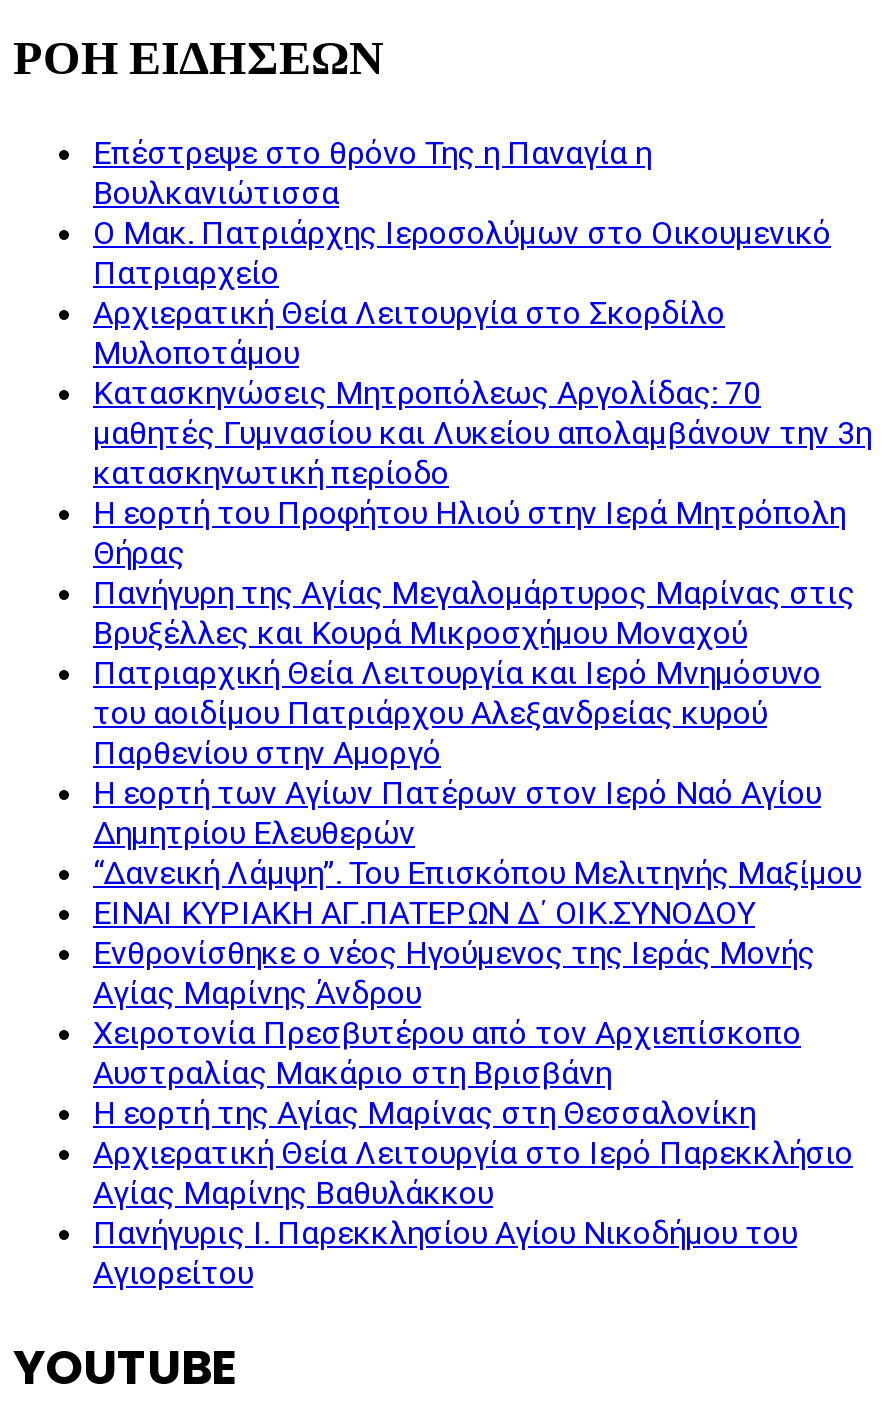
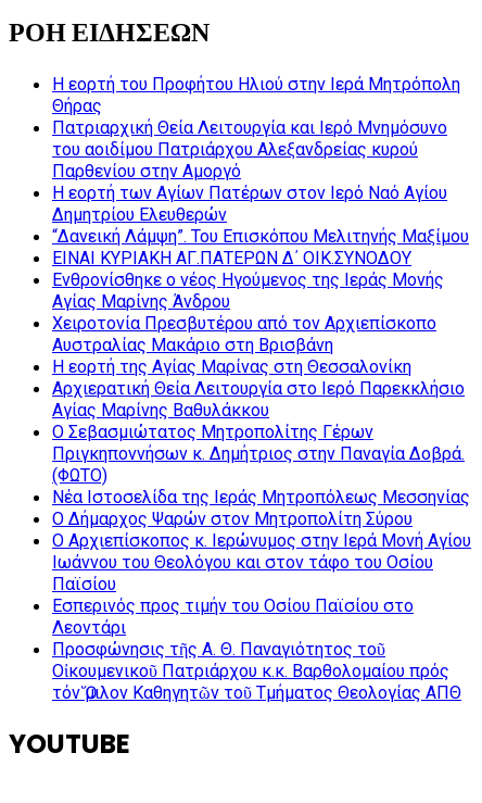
[93,134,871,492] Επέστρεψε στο θρόνο Της η Παναγία η | Βουλκανιώτισσα | Ο Μακ. Πατριάρχης Ιεροσολύμων στο Οικουμενικό | Πατριαρχείο | Αρχιερατική Θεία Λειτουργία στο Σκορδίλο | Μυλοποτάμου | Κατασκηνώσεις Μητροπόλεως Αργολίδας: 70 | μαθητές Γυμνασίου και Λυκείου απολαμβάνουν την 3η | κατασκηνωτική περίοδο -> none
moved [93,494,845,572] -> [52,74,460,116]: Η εορτή του Προφήτου Ηλιού στην Ιερά Μητρόπολη | Θήρας
[93,574,855,652] Πανήγυρη της Αγίας Μεγαλομάρτυρος Μαρίνας στις | Βρυξέλλες και Κουρά Μικροσχήμου Μοναχού -> none
moved [93,654,861,1212] -> [52,117,469,420]: Πατριαρχική Θεία Λειτουργία και Ιερό Μνημόσυνο | του αοιδίμου Πατριάρχου Αλεξανδρείας κυρού | Παρθενίου στην Αμοργό | ... | Αρχιερατική Θεία Λειτουργία στο Ιερό Παρεκκλήσιο | Αγίας Μαρίνης Βαθυλάκκου
[93,1214,797,1292] Πανήγυρις Ι. Παρεκκλησίου Αγίου Νικοδήμου του | Αγιορείτου -> [52,421,471,703] Ο Σεβασμιώτατος Μητροπολίτης Γέρων | Πριγκηποννήσων κ. Δημήτριος στην Παναγία Δοβρά. | (ΦΩΤΟ) | Νέα Ιστοσελίδα της Ιεράς Μητροπόλεως Μεσσηνίας | Ο Δήμαρχος Ψαρών στον Μητροπολίτη Σύρου | Ο Αρχιεπίσκοπος κ. Ιερώνυμος στην Ιερά Μονή Αγίου | Ιωάννου του Θεολόγου και στον τάφο του Οσίου | Παϊσίου | Εσπερινός προς τιμήν του Οσίου Παϊσίου στο | Λεοντάρι | Προσφώνησις τῆς Α. Θ. Παναγιότητος τοῦ | Οἰκουμενικοῦ Πατριάρχου κ.κ. Βαρθολομαίου πρός | τόν Ὅμιλον Καθηγητῶν τοῦ Τμήματος Θεολογίας ΑΠΘ

